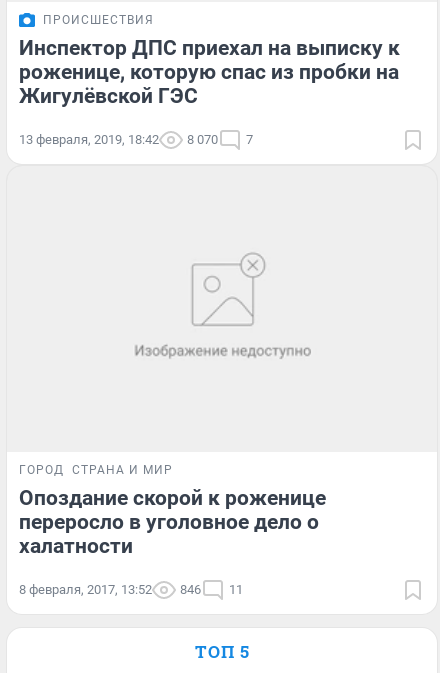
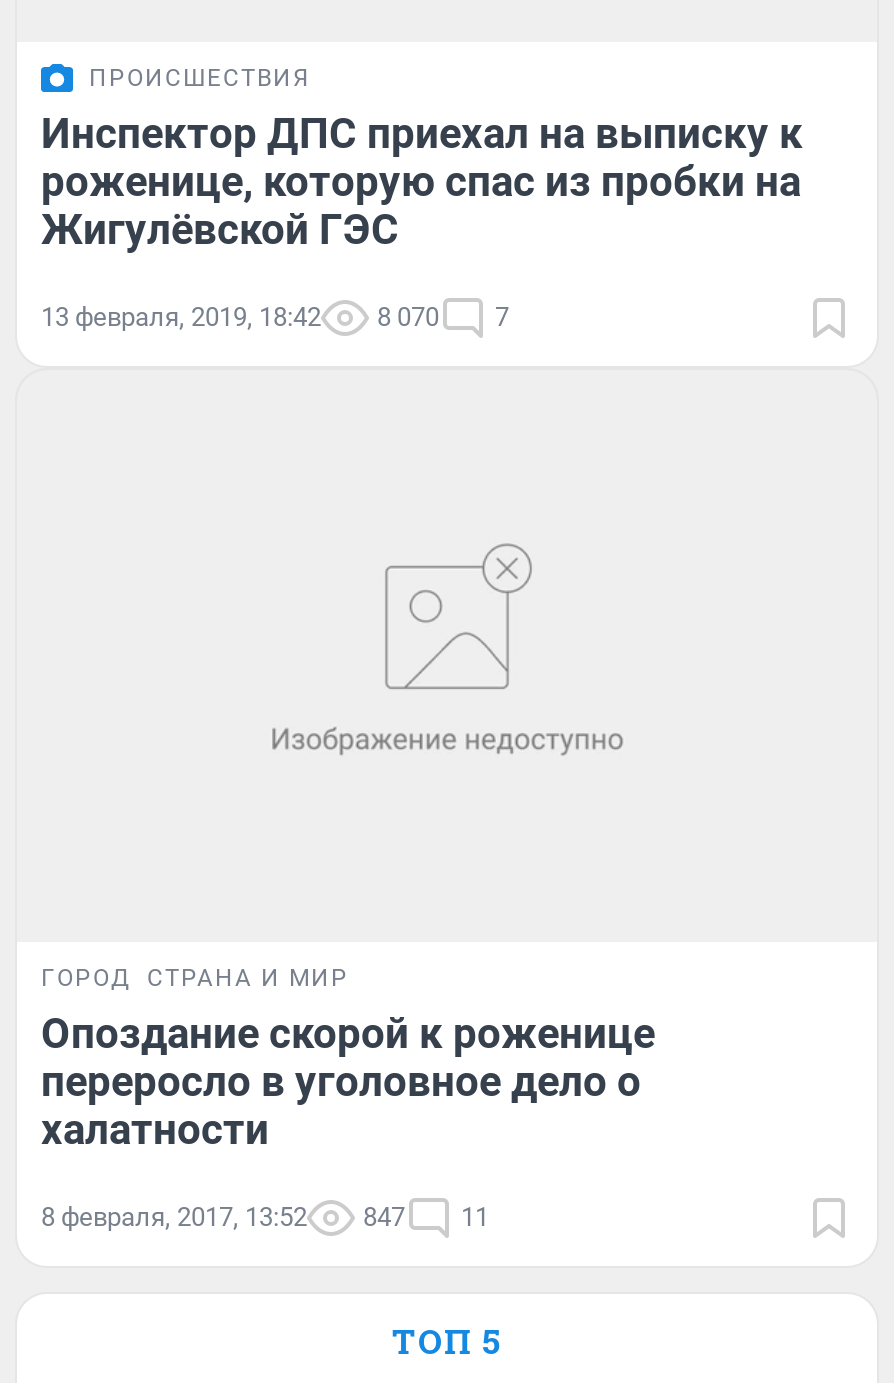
[19,582,243,597] 8 февраля, 2017, 13:52 846 11 -> [41,1202,489,1232] 8 февраля, 2017, 13:52 847 11

